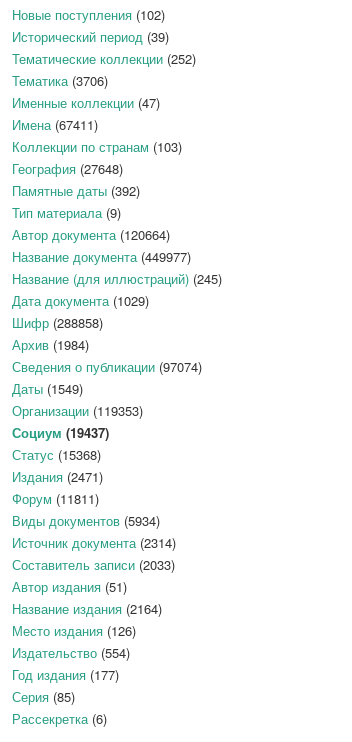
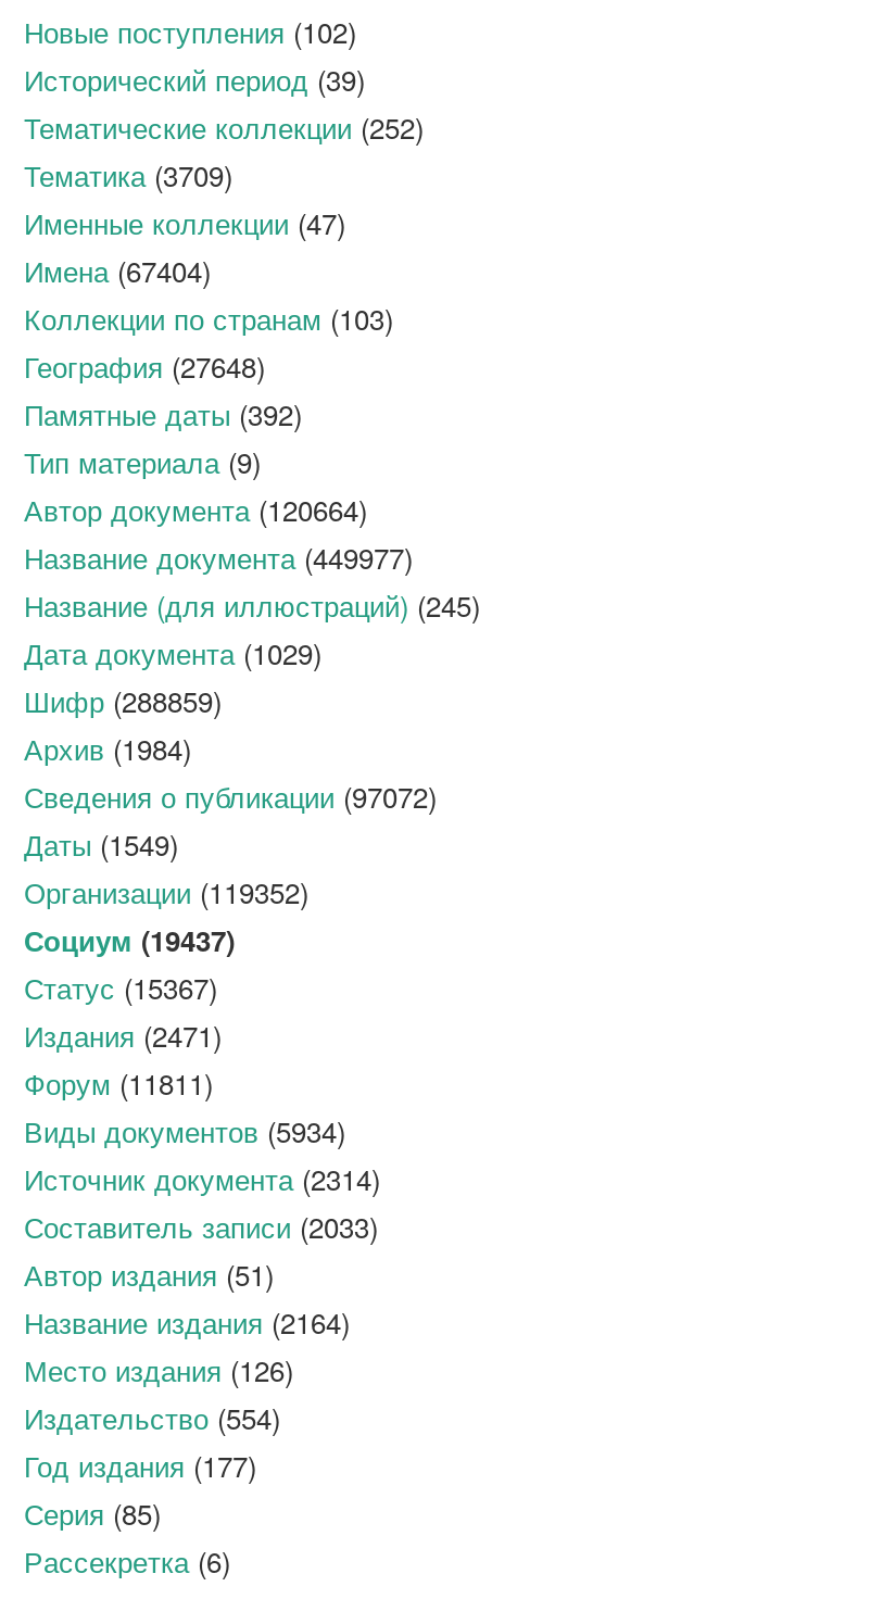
[12,71,108,90] Тематика (3706) -> [24,154,232,196] Тематика (3709)
[12,115,98,134] Имена (67411) -> [24,250,211,291] Имена (67404)
[12,313,103,332] Шифр (288858) -> [24,680,222,721] Шифр (288859)
[12,357,202,376] Сведения о публикации (97074) -> [24,776,437,817] Сведения о публикации (97072)
[12,401,143,420] Организации (119353) -> [24,871,308,912] Организации (119352)
[12,445,101,464] Статус (15368) -> [24,967,217,1008] Статус (15367)

